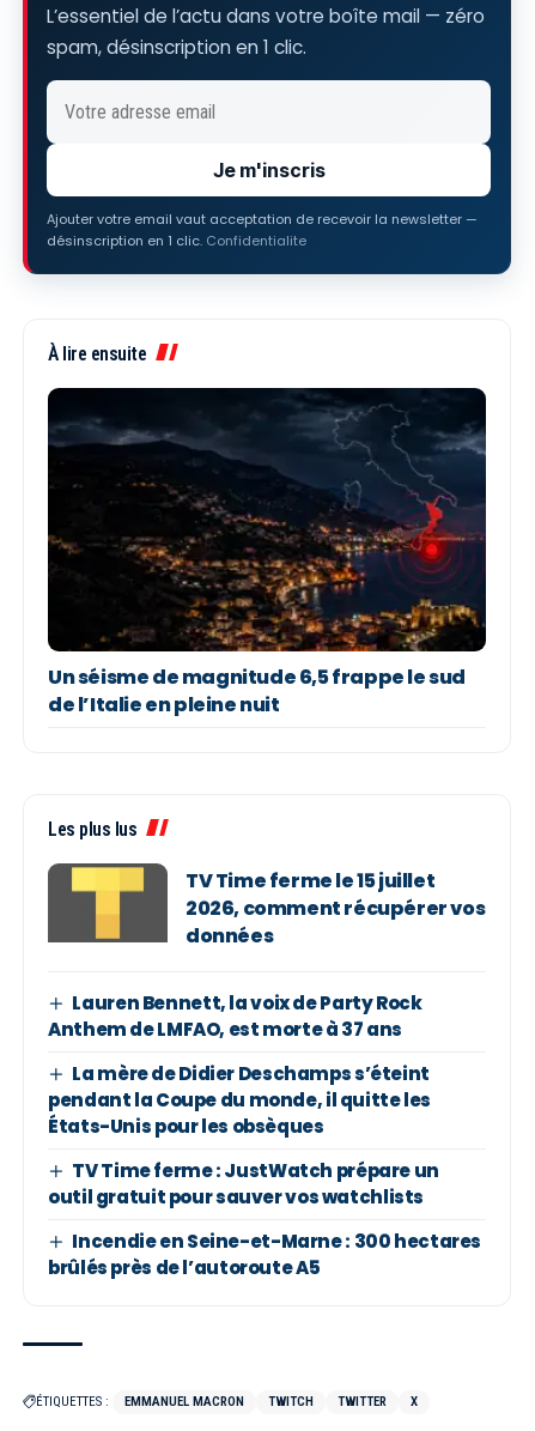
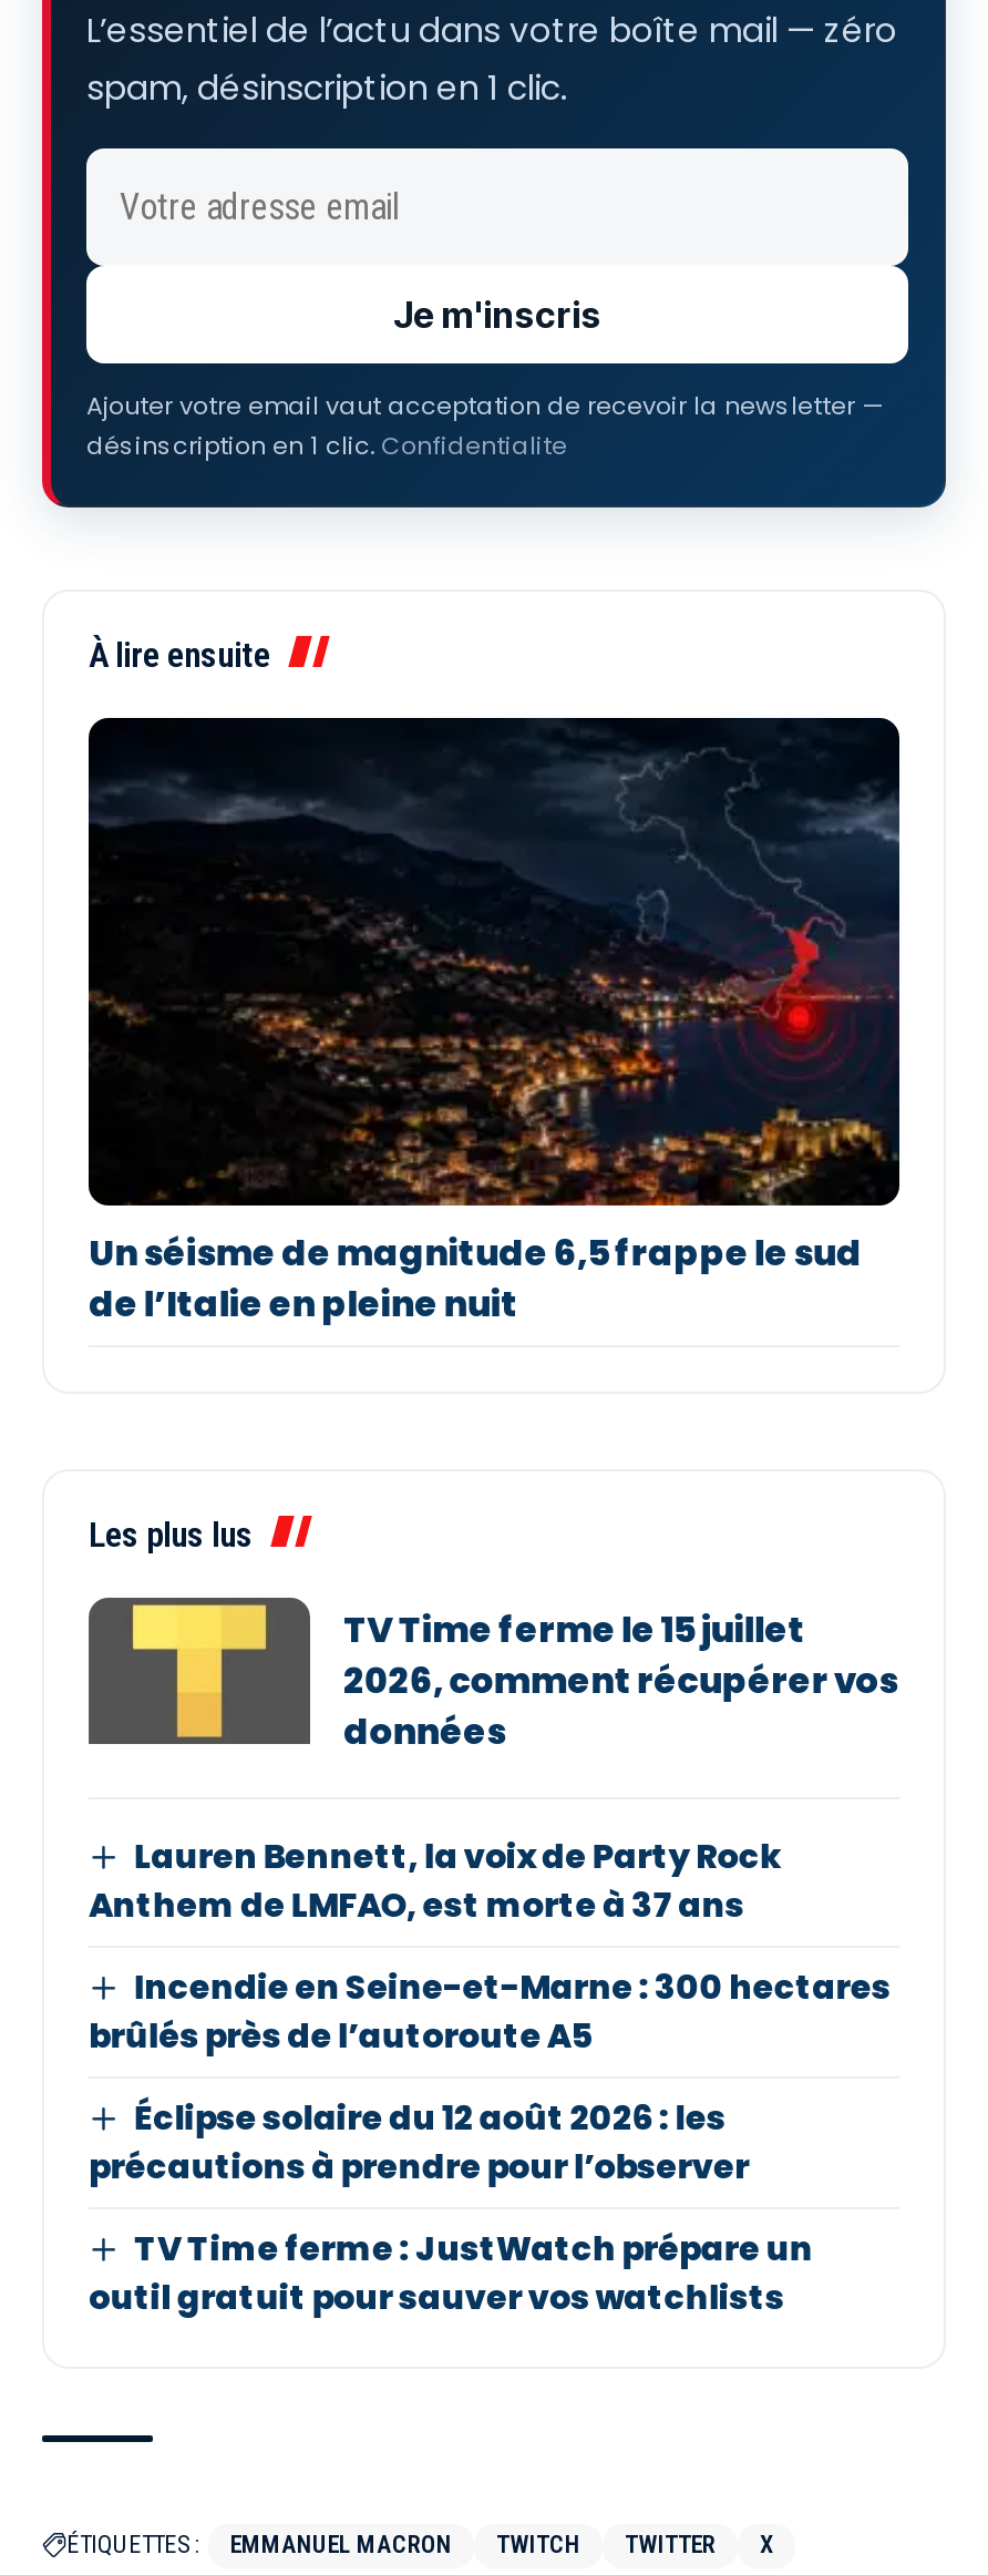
[48,1060,431,1138] La mère de Didier Deschamps s’éteint | pendant la Coupe du monde, il quitte les | États-Unis pour les obsèques -> [89,2093,749,2188] Éclipse solaire du 12 août 2026 : les | précautions à prendre pour l’observer
moved [48,1157,439,1209] -> [89,2224,813,2319]: TV Time ferme : JustWatch prépare un | outil gratuit pour sauver vos watchlists
moved [48,1228,481,1280] -> [89,1962,891,2058]: Incendie en Seine-et-Marne : 300 hectares | brûlés près de l’autoroute A5

